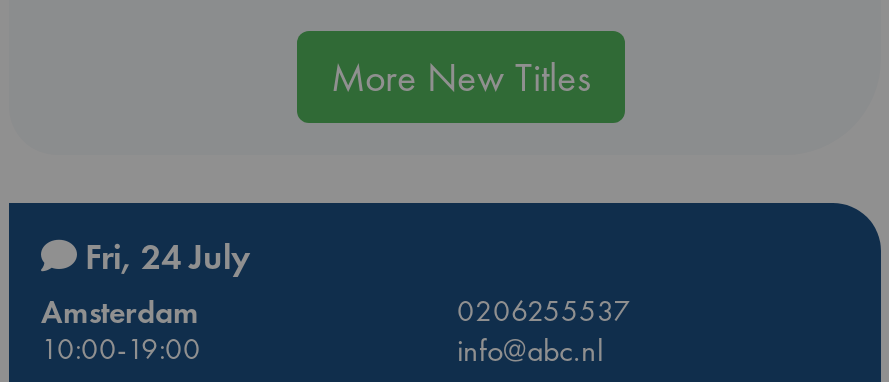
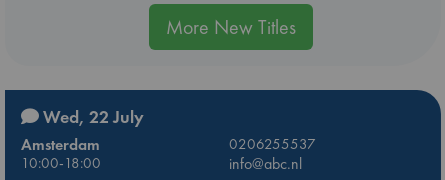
[77,233,251,279] Fri, 24 July -> [39,105,144,128] Wed, 22 July
[41,329,201,369] 10:00-19:00 -> [21,153,101,173] 10:00-18:00

